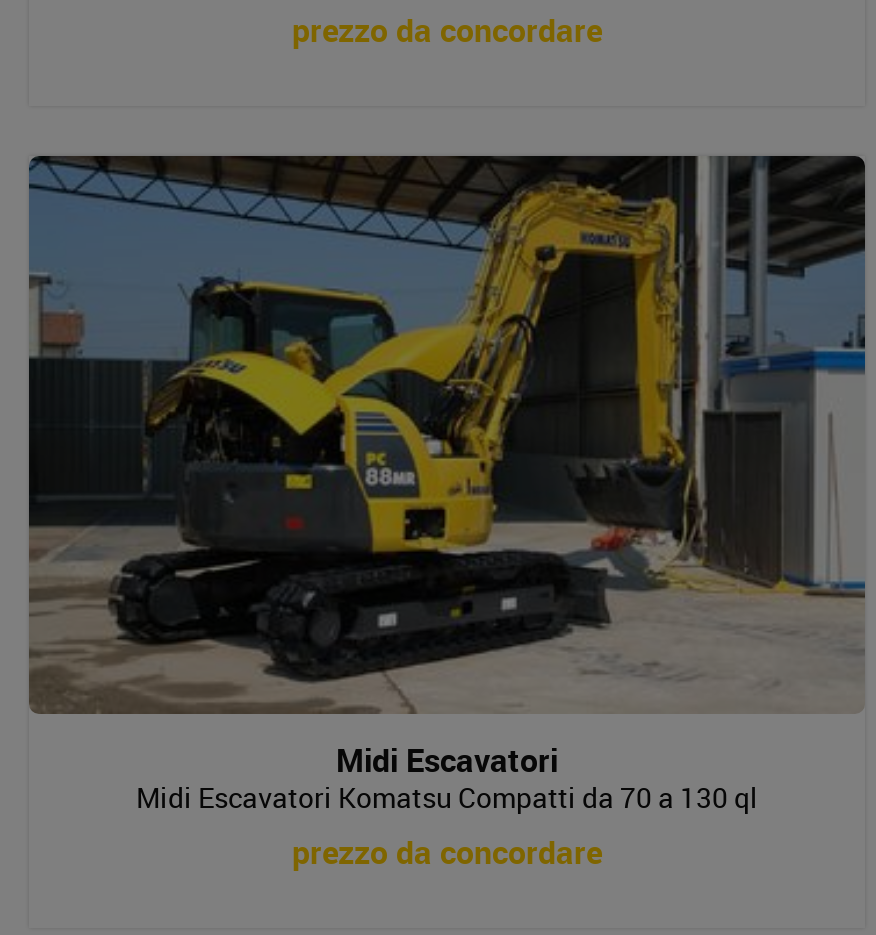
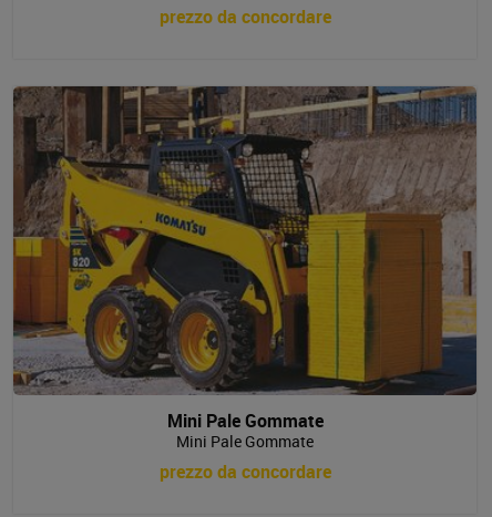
[27,154,867,816] [image] | Midi Escavatori | Midi Escavatori Komatsu Compatti da 70 a 130 ql -> [12,85,478,452] [image] | Mini Pale Gommate | Mini Pale Gommate

